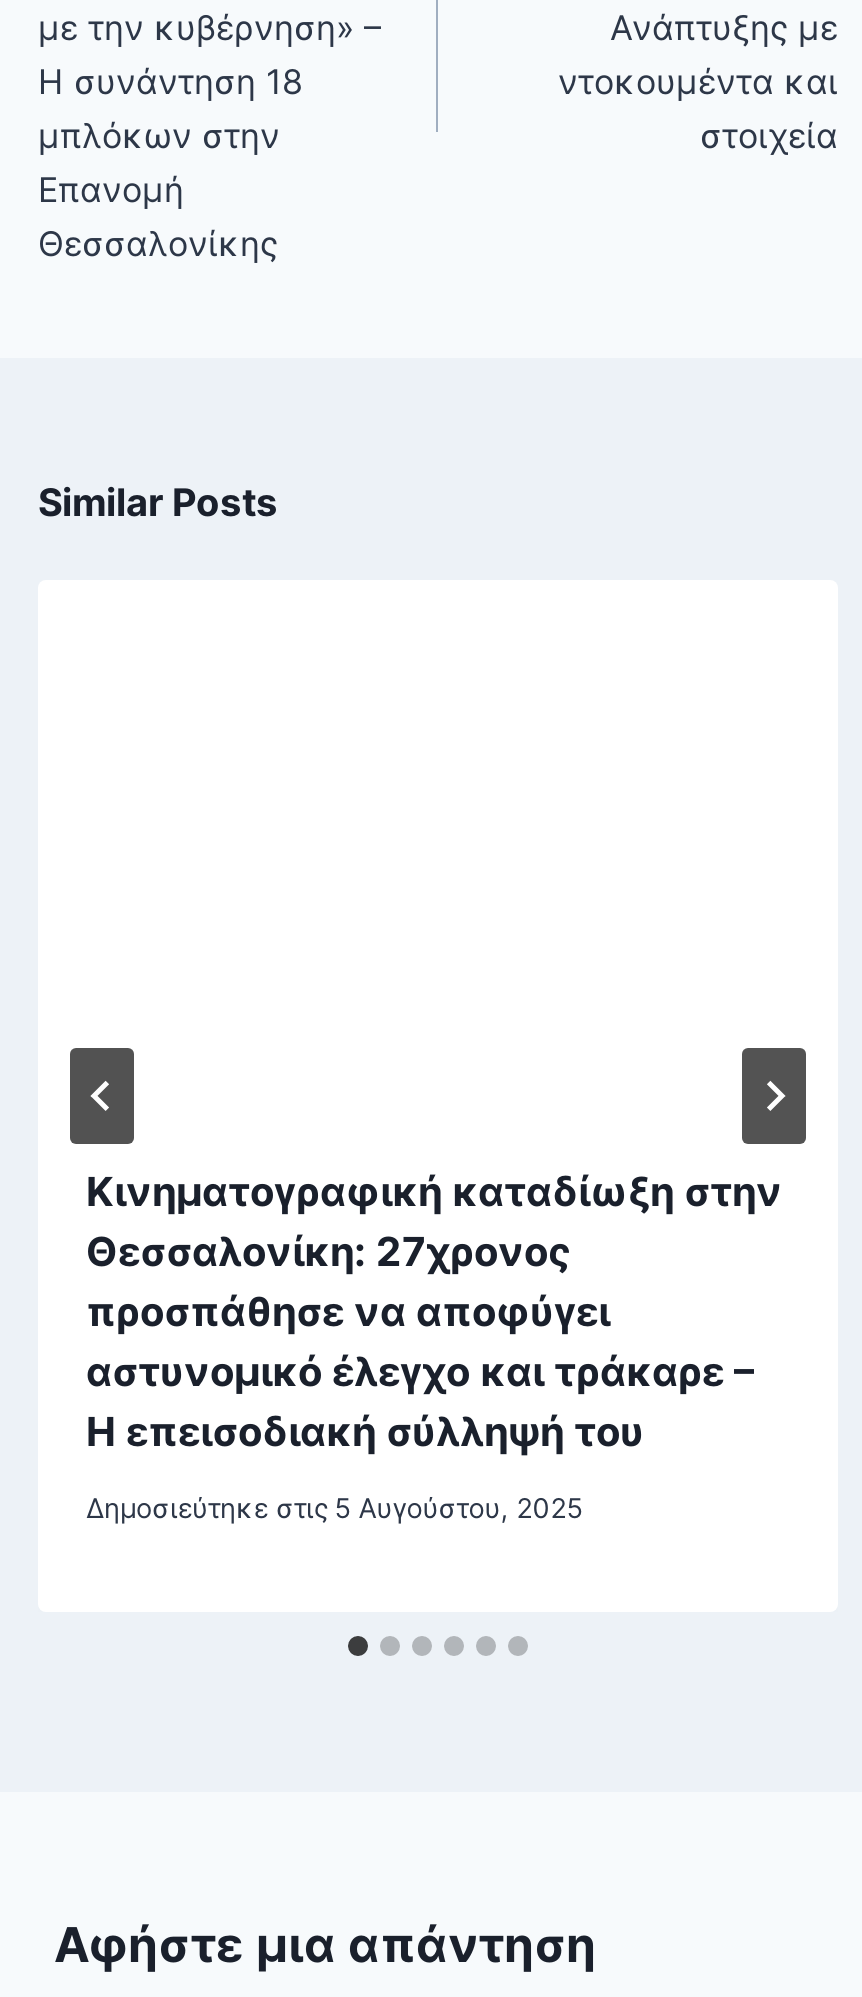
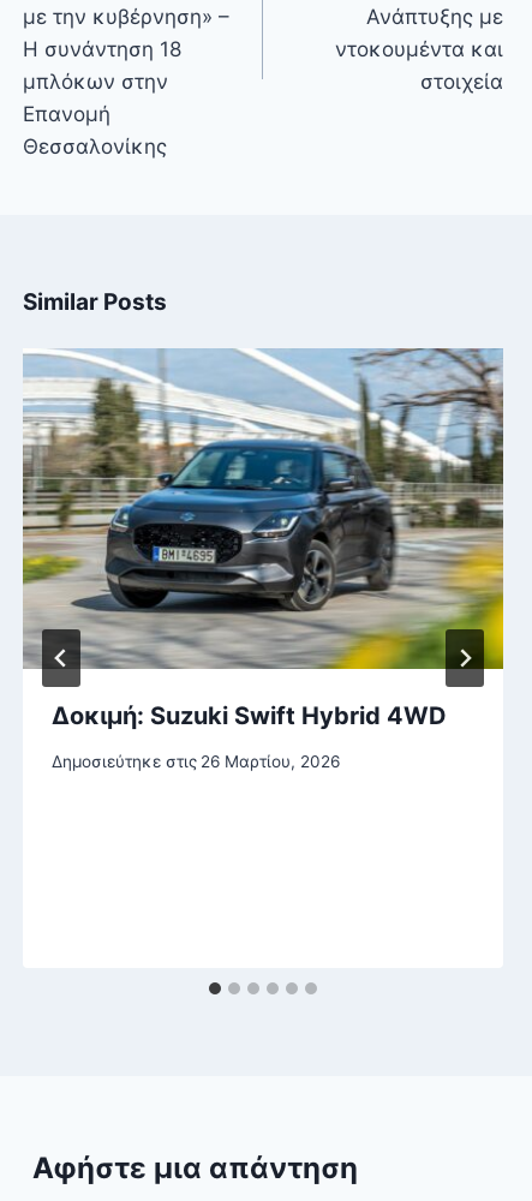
none -> [22,347,504,670] [image]
[86,1168,782,1456] Κινηματογραφική καταδίωξη στην | Θεσσαλονίκη: 27χρονος | προσπάθησε να αποφύγει | αστυνομικό έλεγχο και τράκαρε – | Η επεισοδιακή σύλληψή του -> [52,701,447,730] Δοκιμή: Suzuki Swift Hybrid 4WD
[86,1493,582,1525] Δημοσιεύτηκε στις 5 Αυγούστου, 2025 -> [52,752,340,772] Δημοσιεύτηκε στις 26 Μαρτίου, 2026

